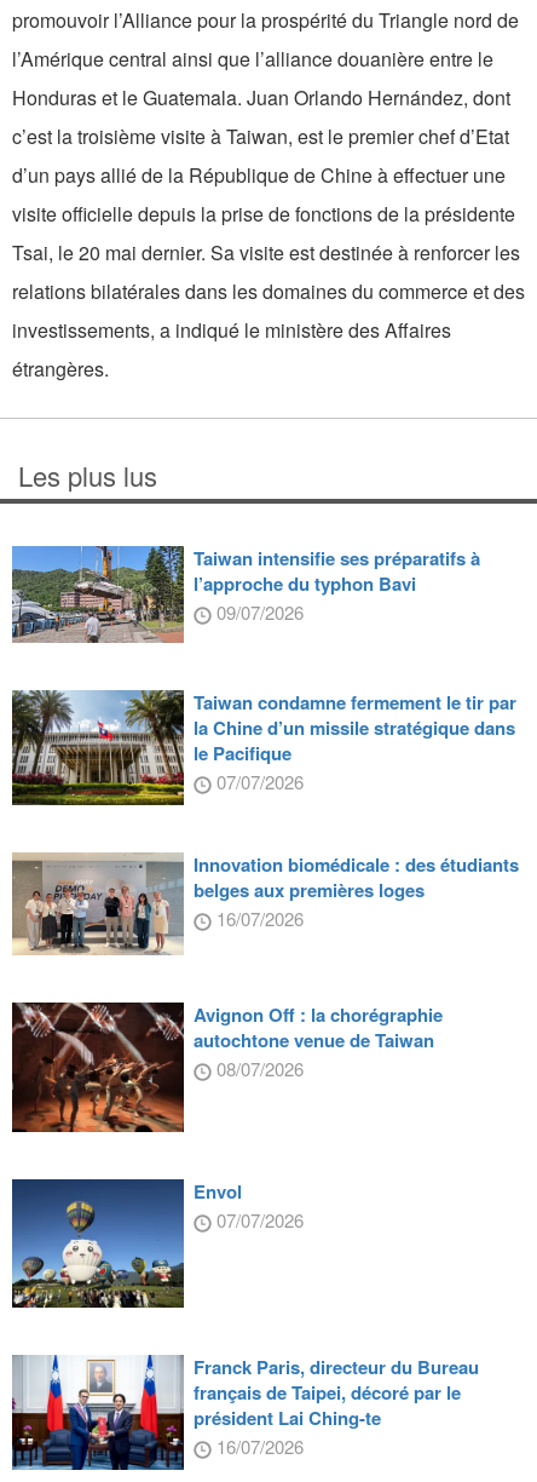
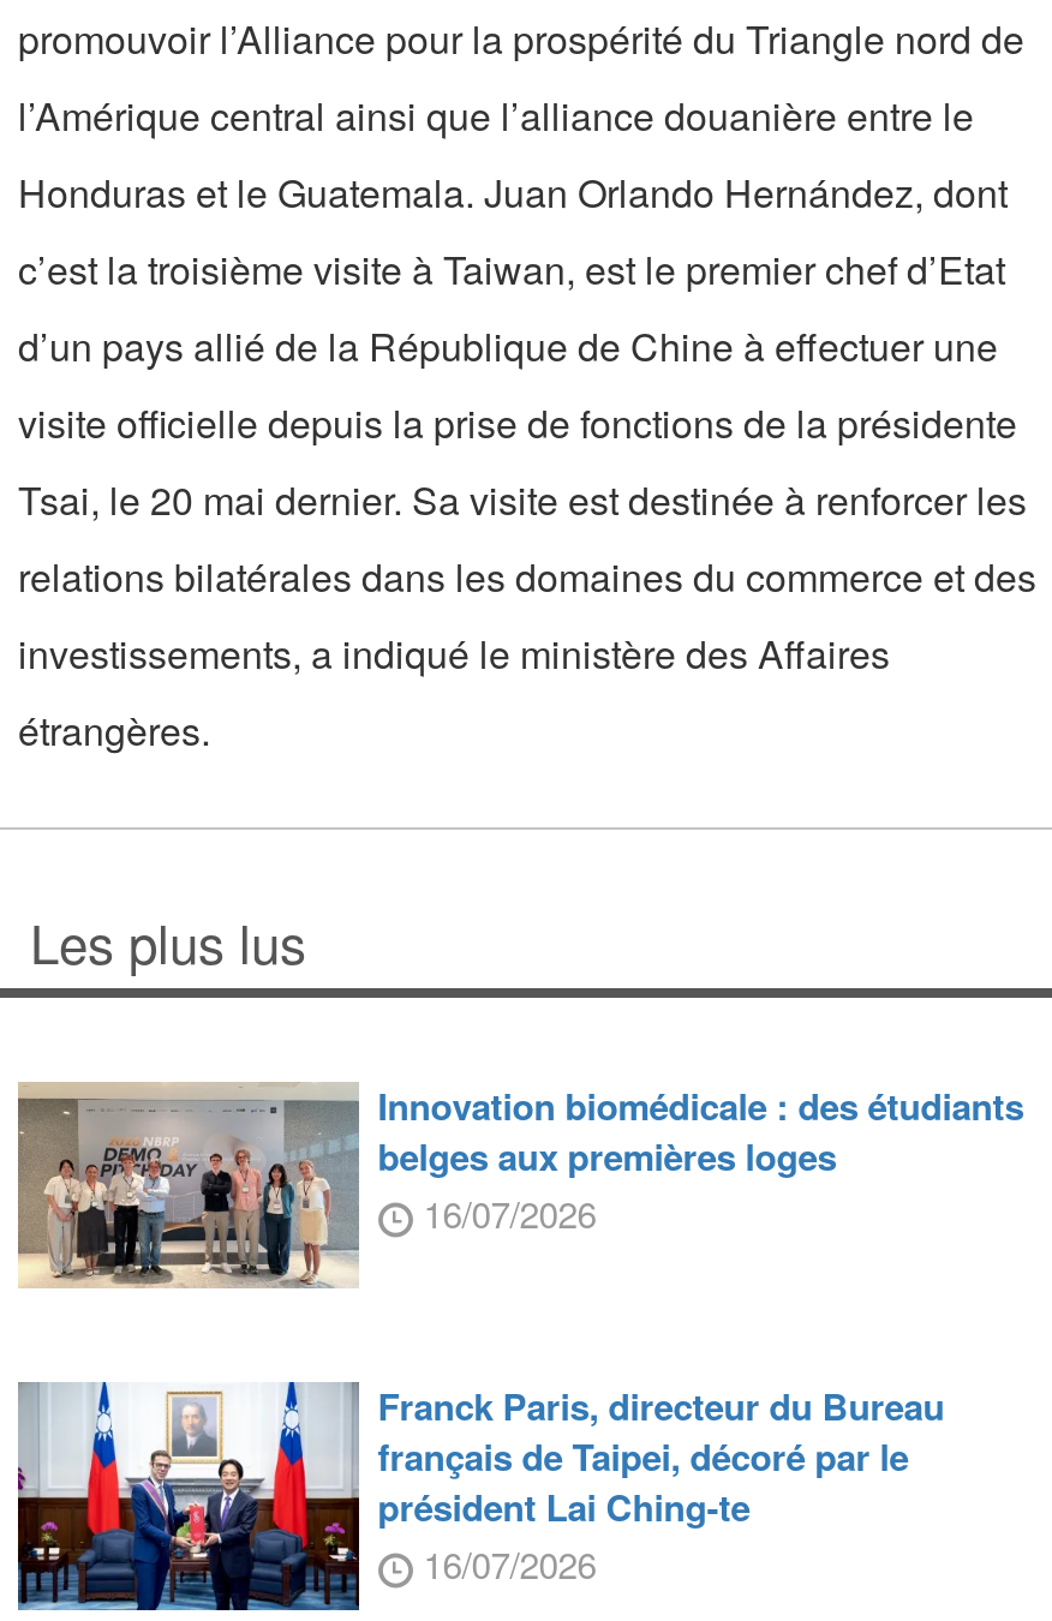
[11,545,516,794] [image] | Taiwan intensifie ses préparatifs à | l’approche du typhon Bavi | 09/07/2026 | Taiwan condamne fermement le tir par | la Chine d’un missile stratégique dans | le Pacifique | 07/07/2026 -> none
[11,689,185,809] [image] -> none
[11,1001,442,1133] [image] | Avignon Off : la chorégraphie | autochtone venue de Taiwan | 08/07/2026 -> none
[11,1178,303,1309] [image] | Envol | 07/07/2026 -> none

